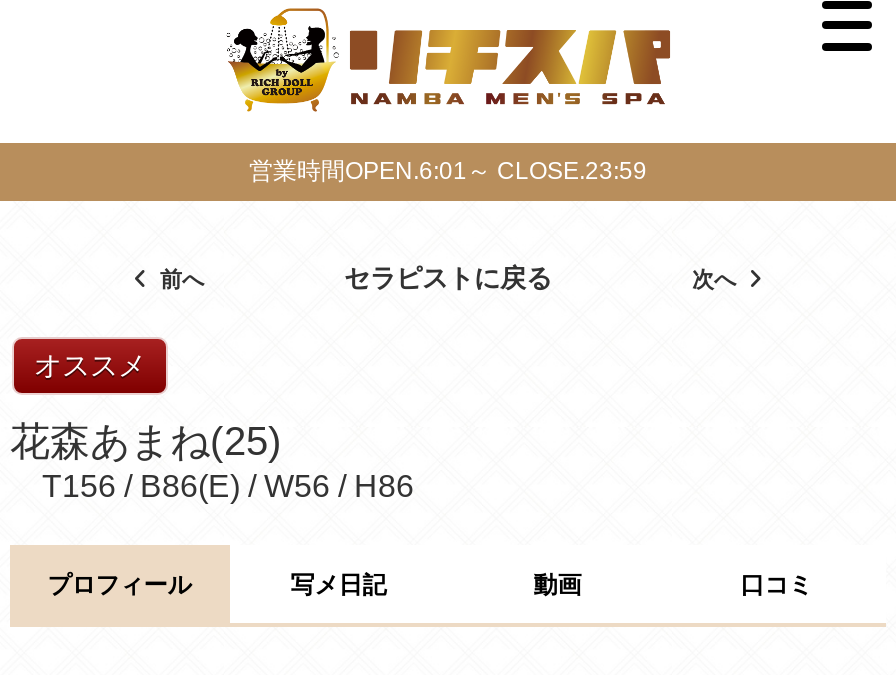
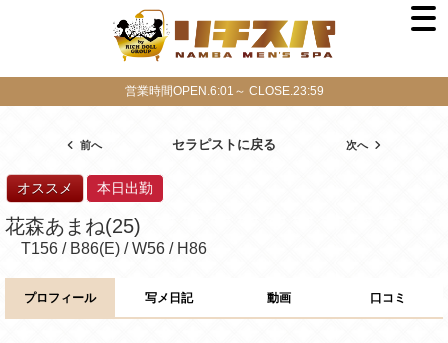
none -> [97,180,153,196] 本日出勤

